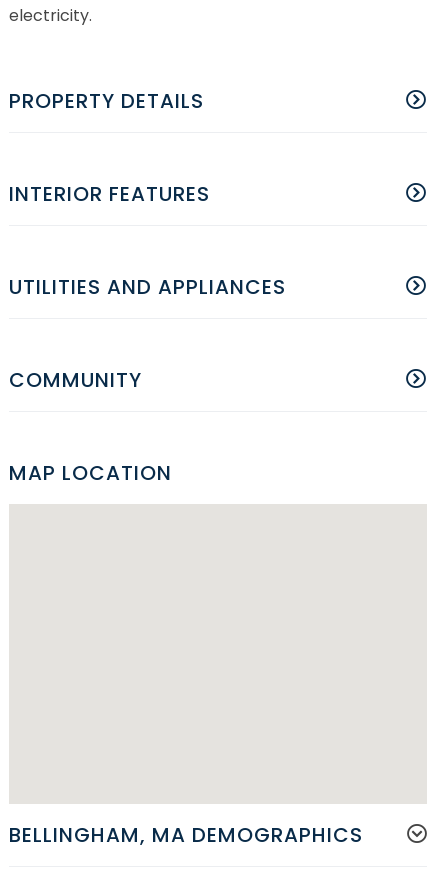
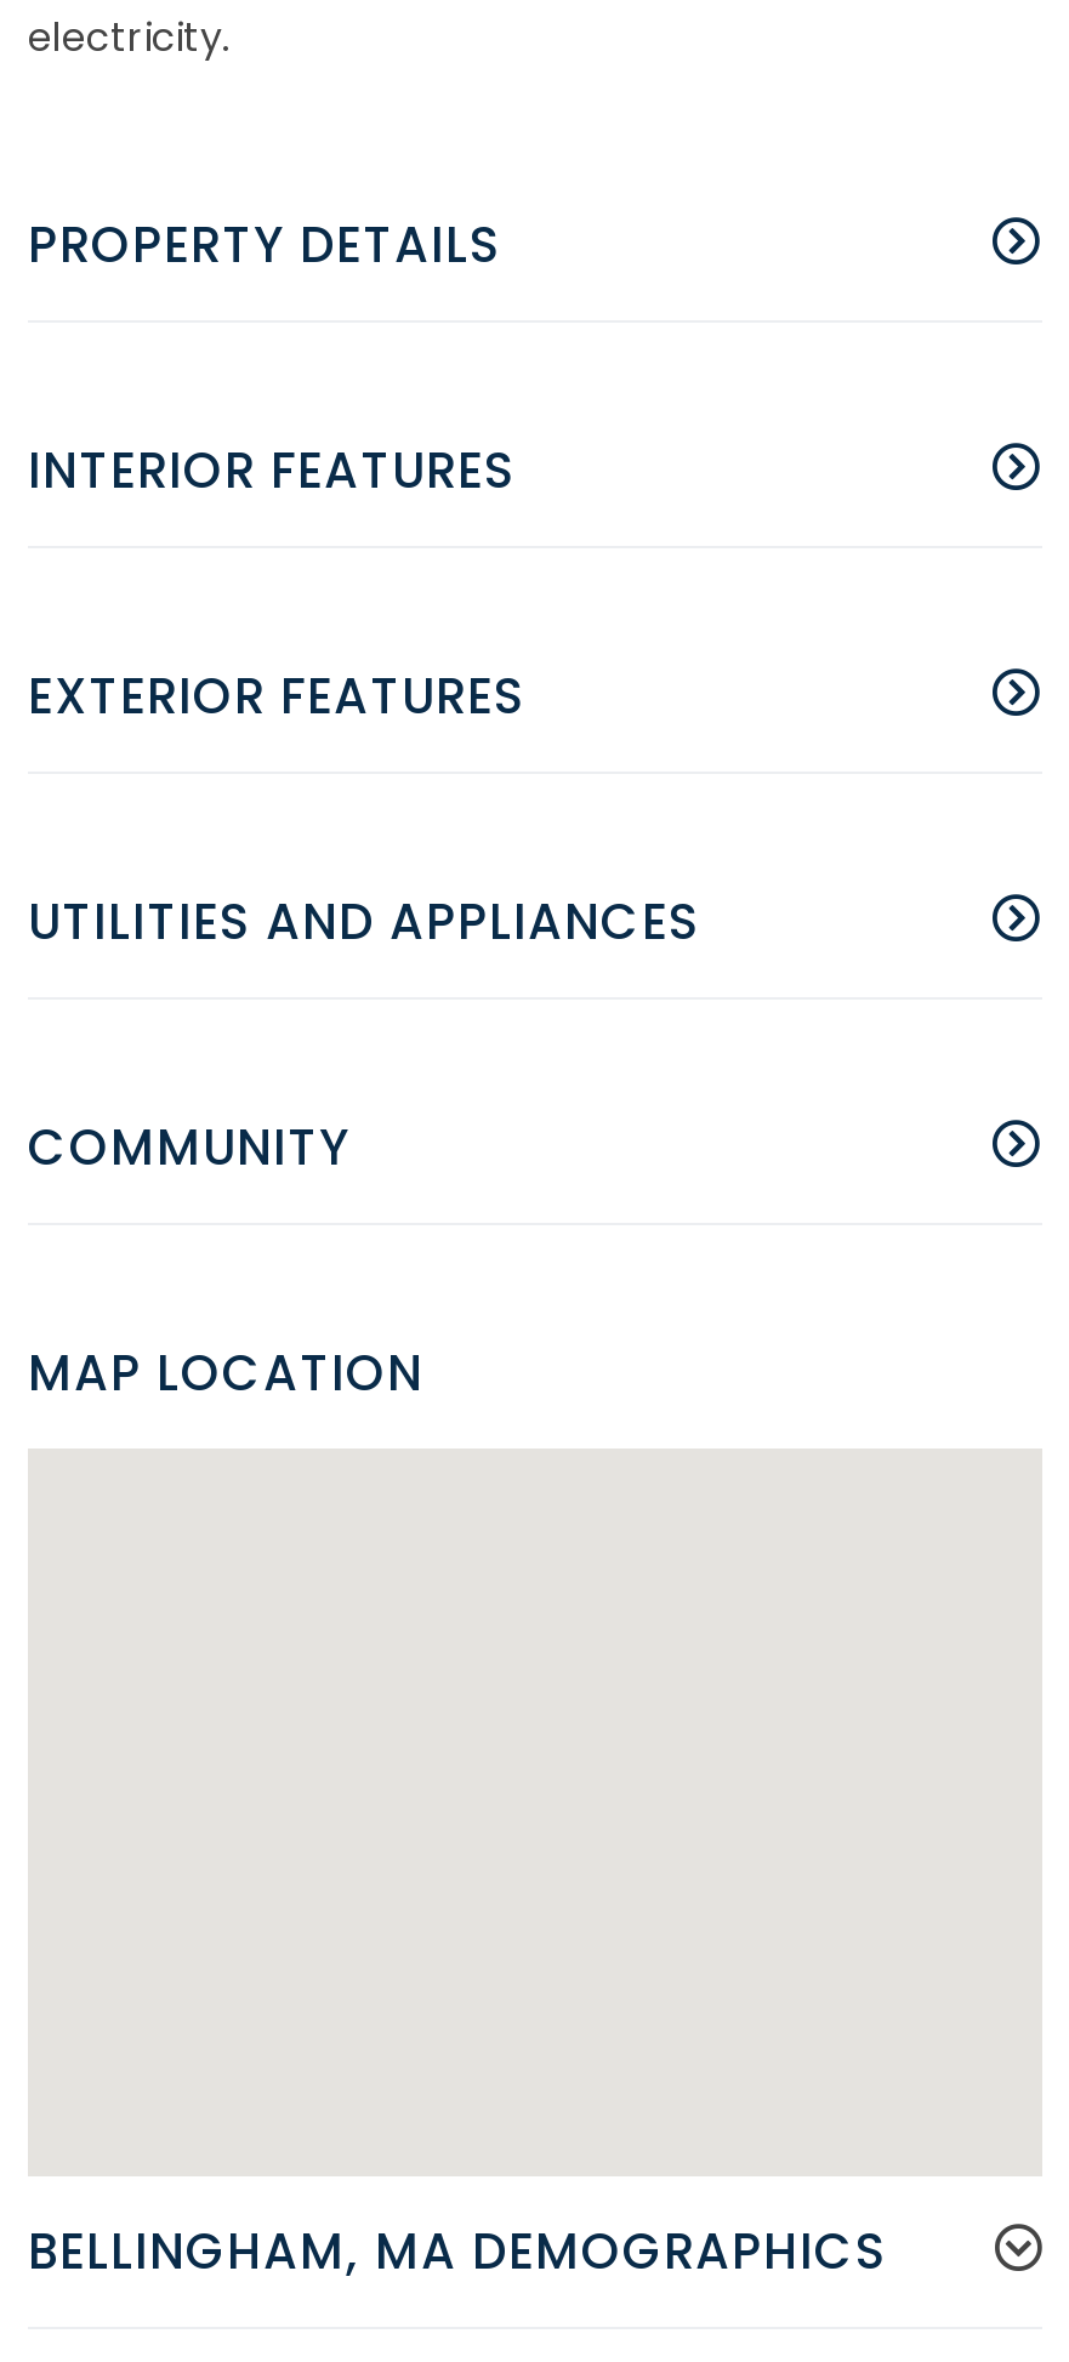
none -> [28,663,525,731] EXTERIOR FEATURES

